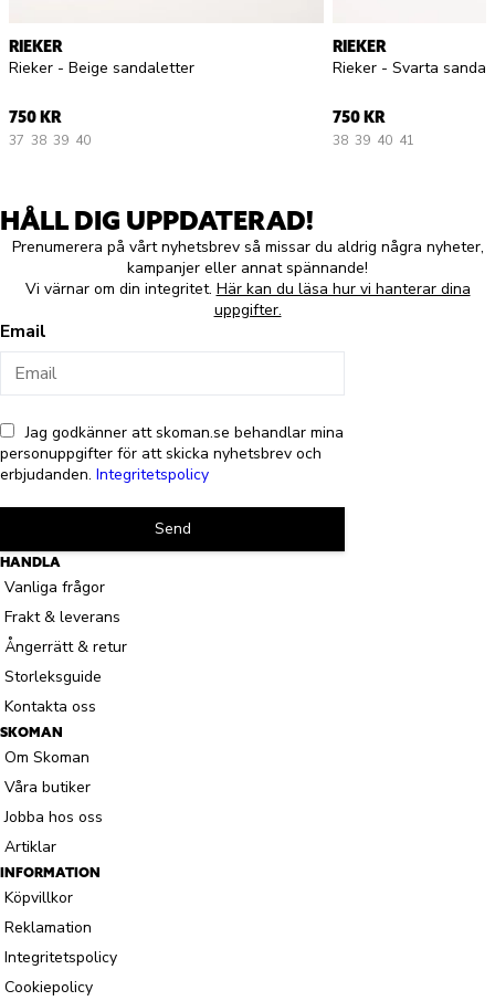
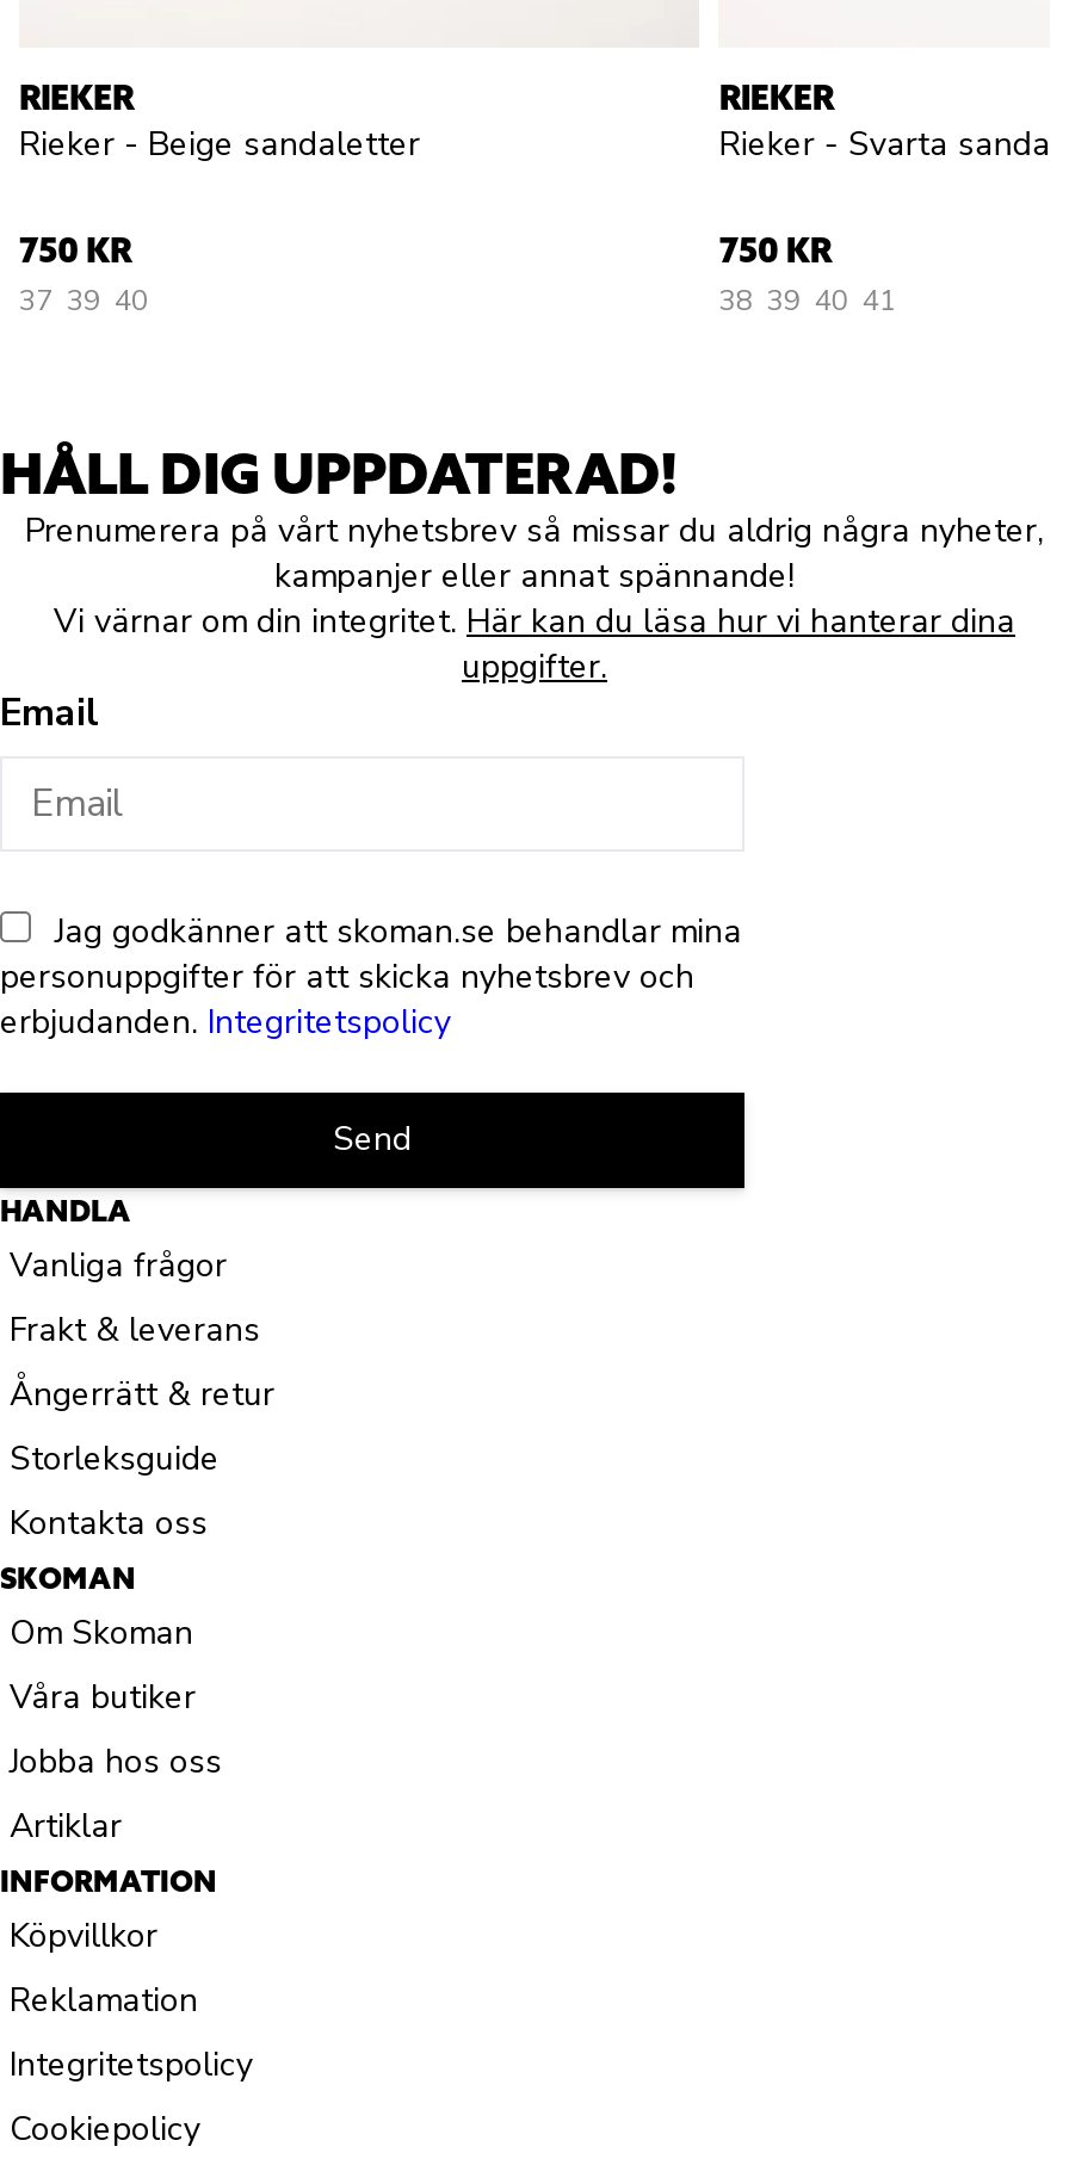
[9,132,91,150] 37 38 39 40 -> [19,282,148,321] 37 39 40

